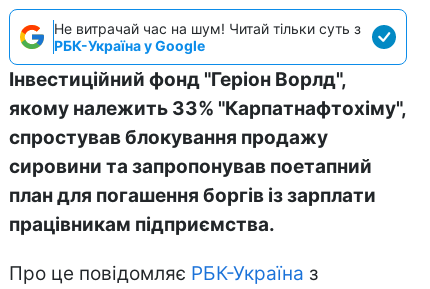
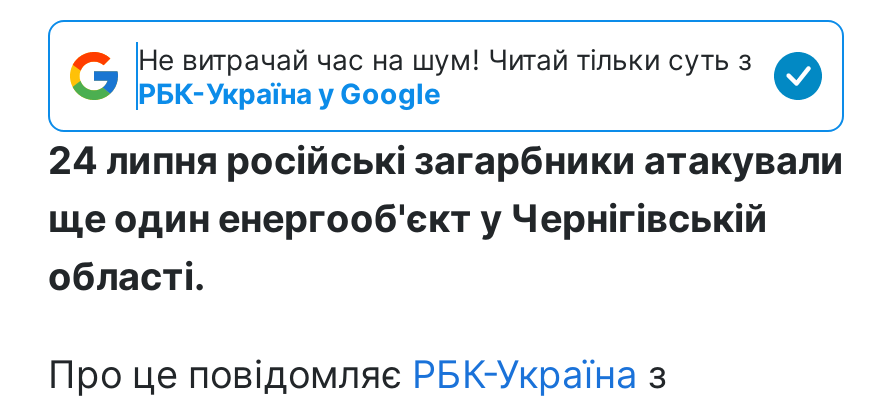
[9,68,406,236] Інвестиційний фонд "Геріон Ворлд", | якому належить 33% "Карпатнафтохіму", | спростував блокування продажу | сировини та запропонував поетапний | план для погашення боргів із зарплати | працівникам підприємства. -> [48,138,844,300] 24 липня російські загарбники атакували | ще один енергооб'єкт у Чернігівській | області.

